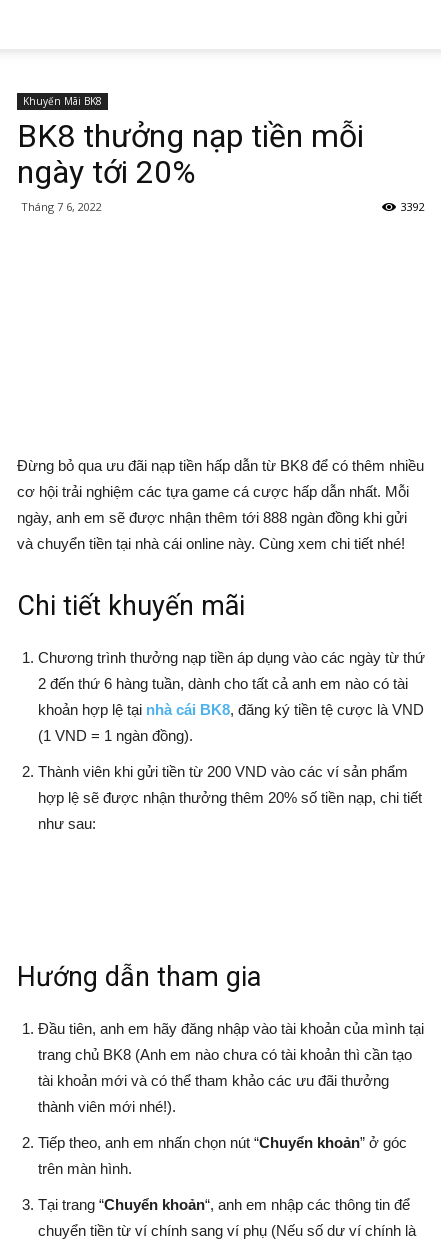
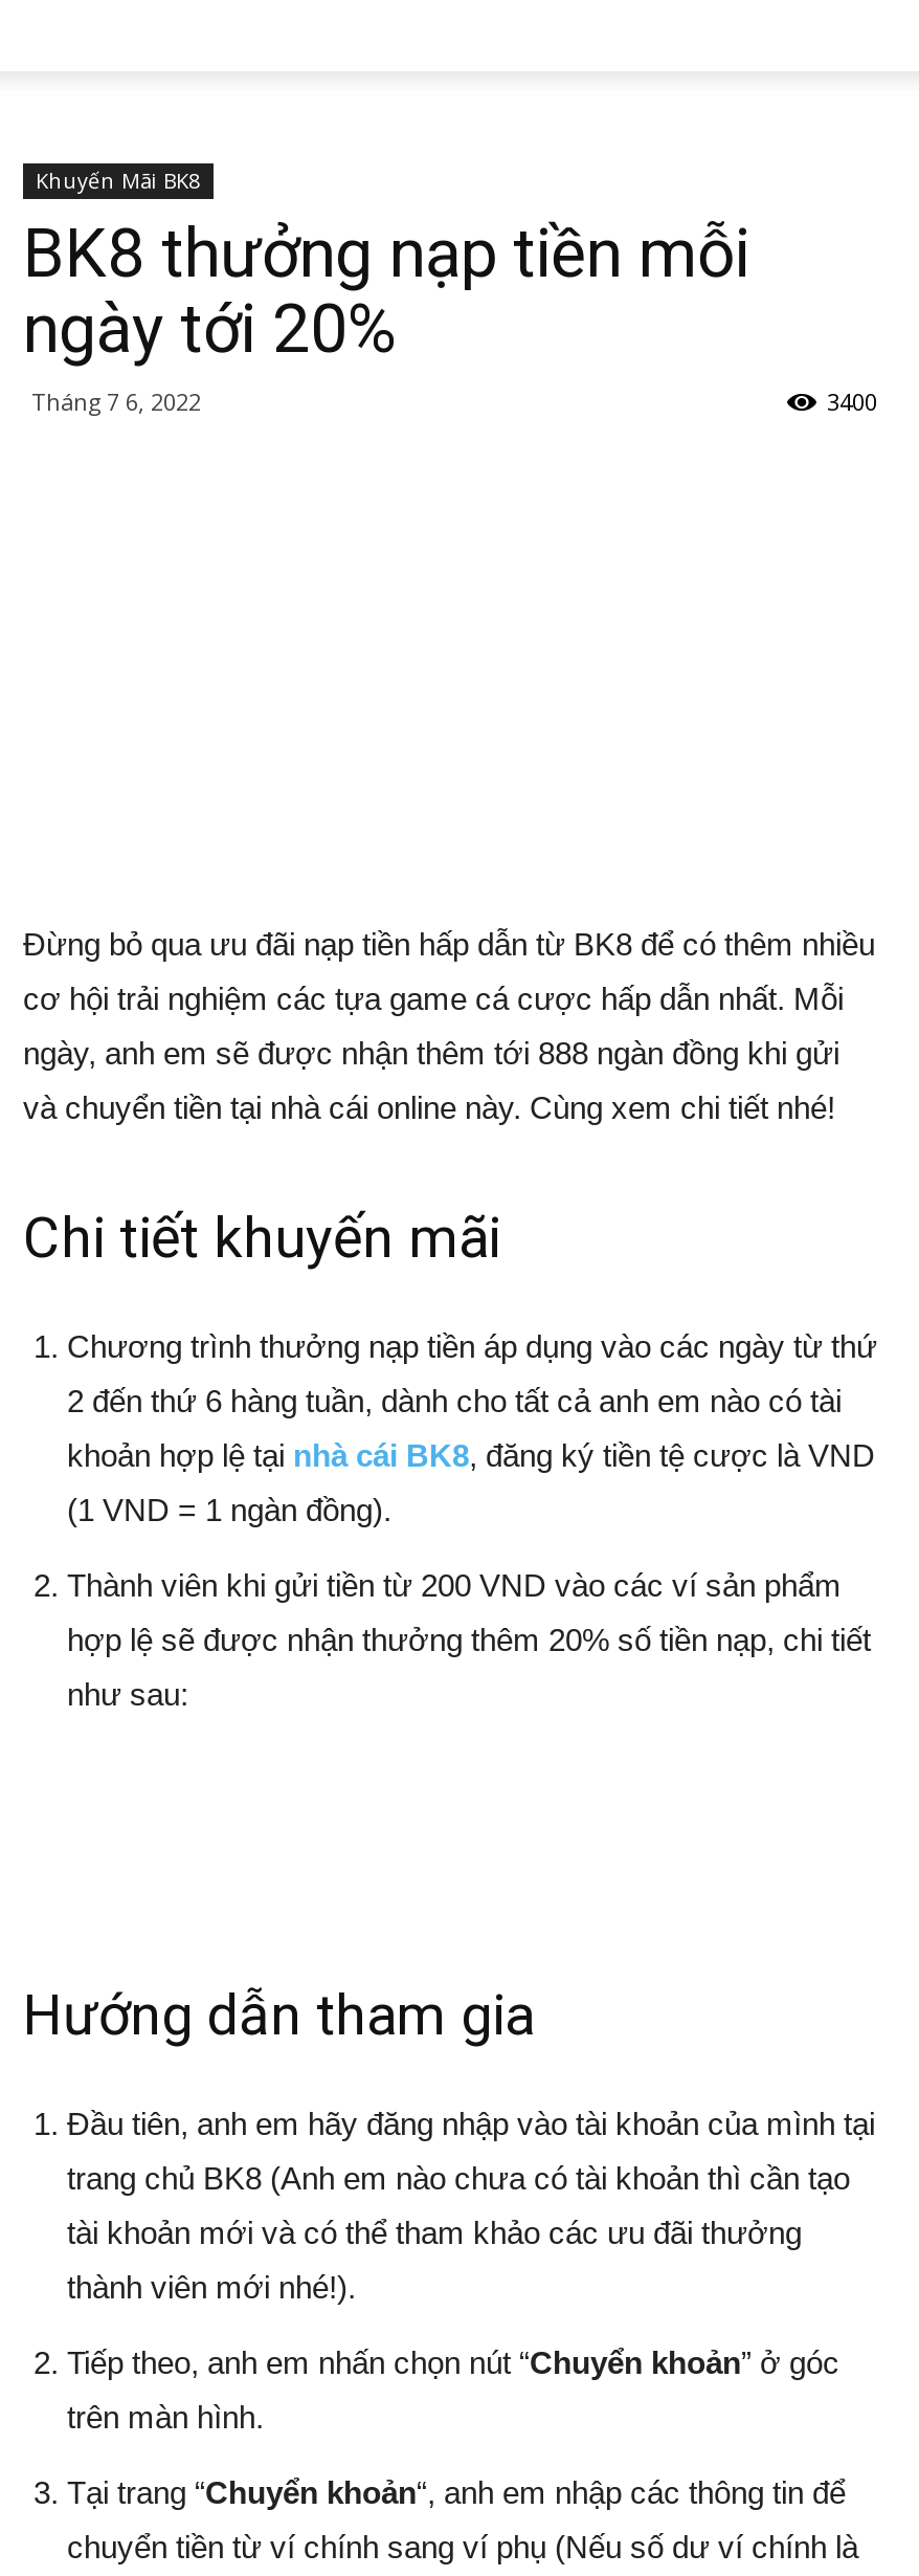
[401,199,425,214] 3392 -> [827,386,877,417] 3400

